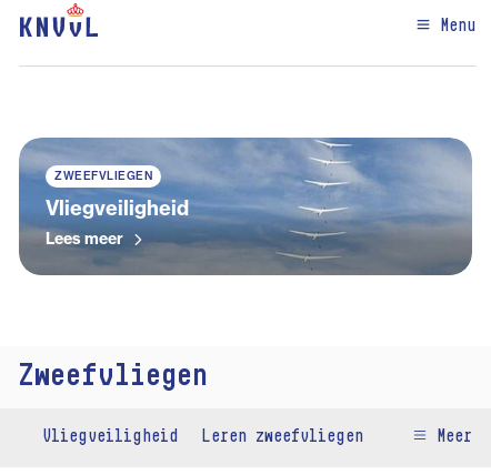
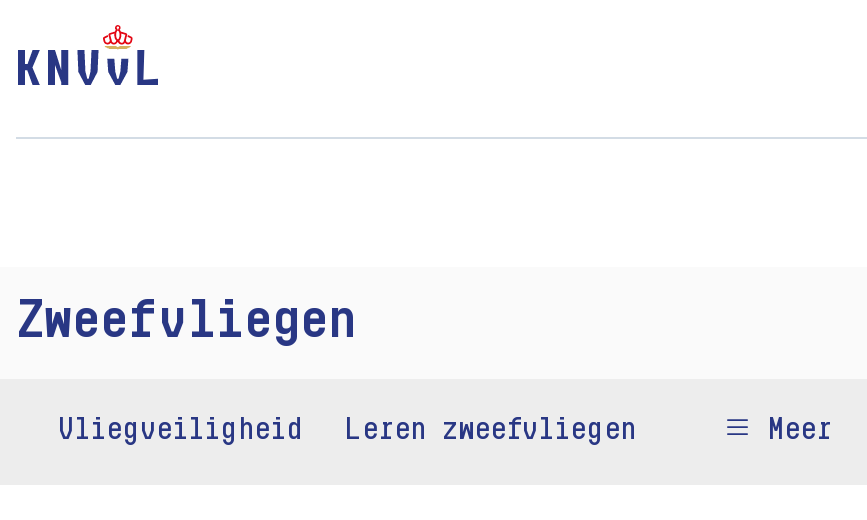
[431,19,477,34] Menu -> none
[18,137,473,276] [image] | ZWEEFVLIEGEN | Vliegveiligheid | Lees meer -> none

